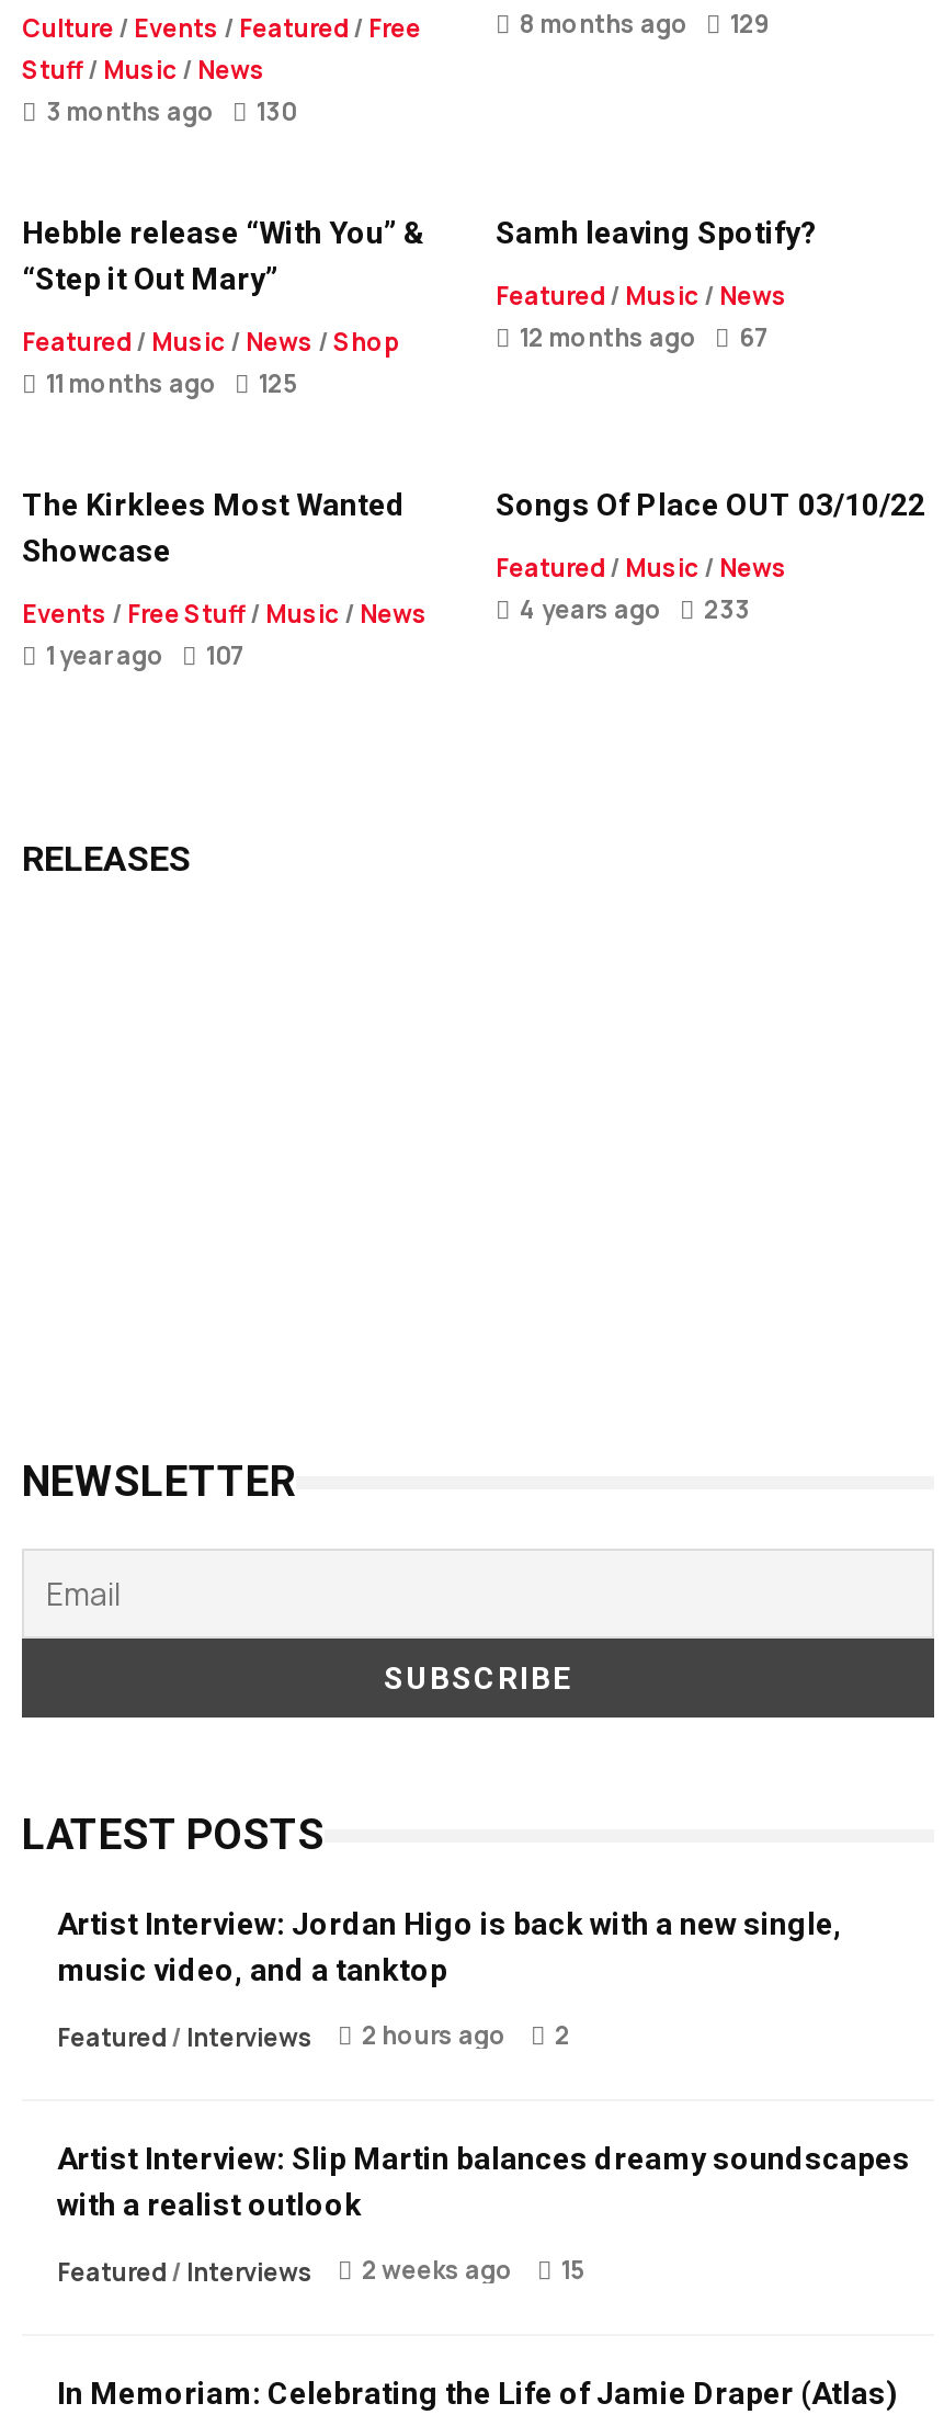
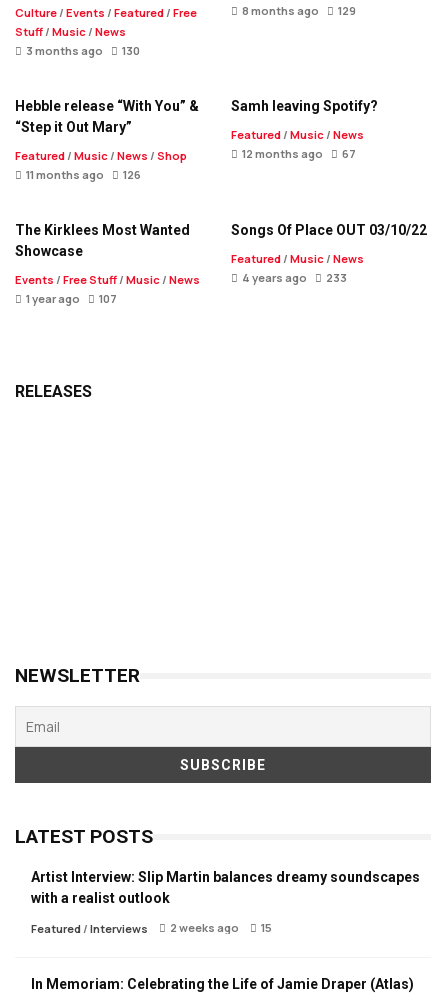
[46,367,298,400] 11 months ago 125 -> [26,167,141,182] 11 months ago 126
[57,1907,842,2054] Artist Interview: Jordan Higo is back with a new single, | music video, and a tanktop | Featured / Interviews | 2 hours ago | 2 -> none

